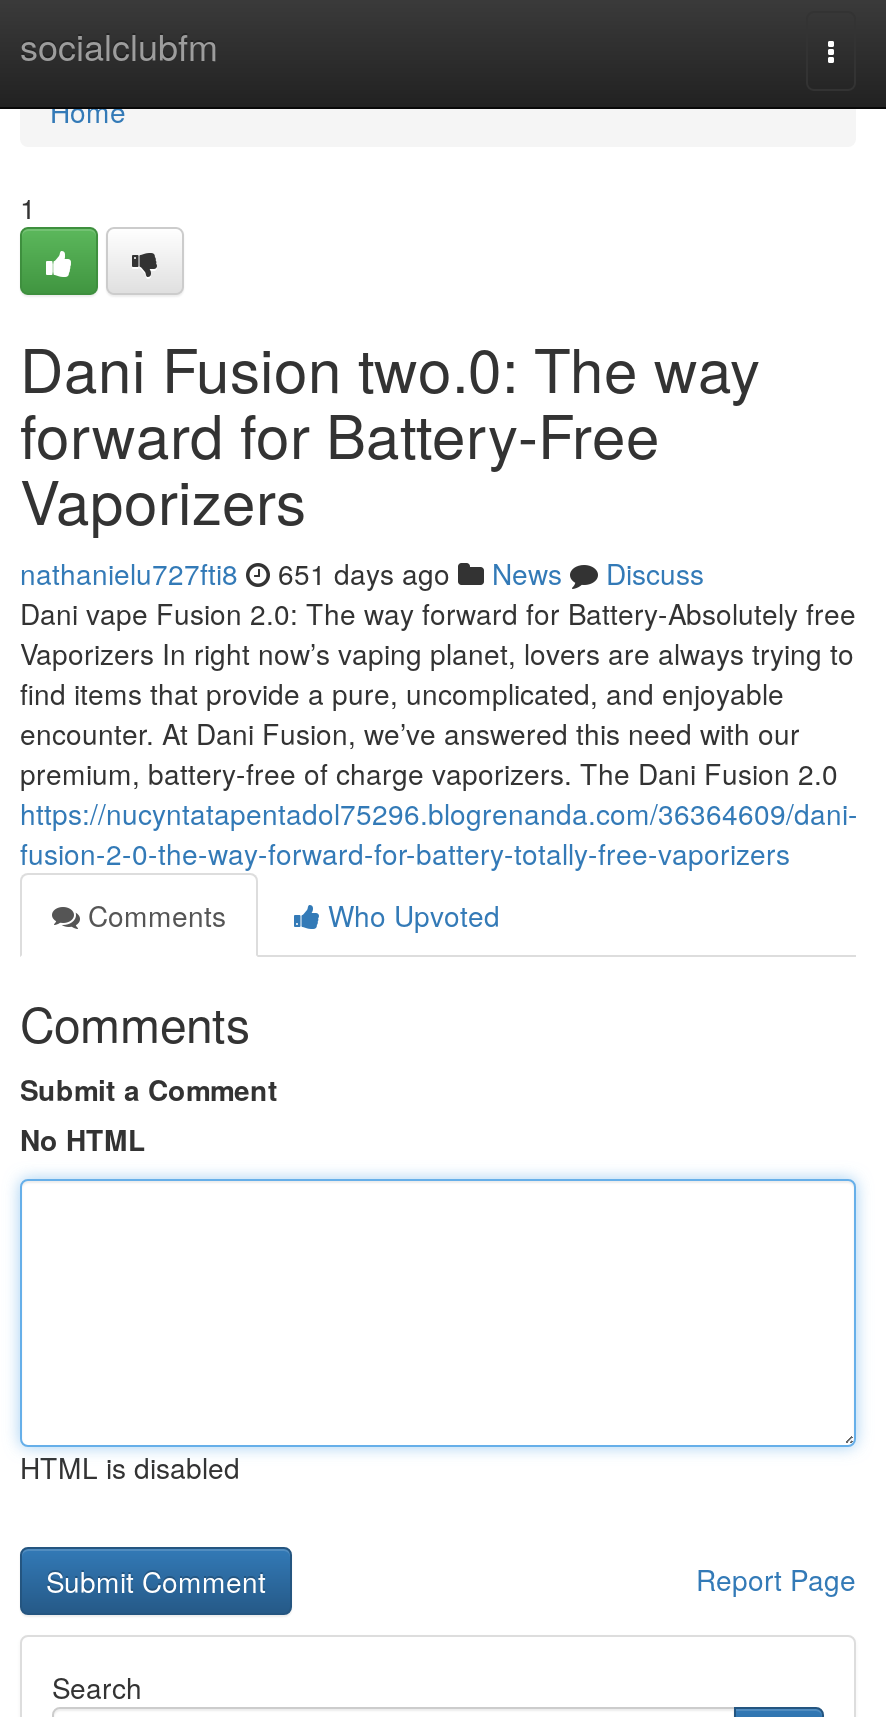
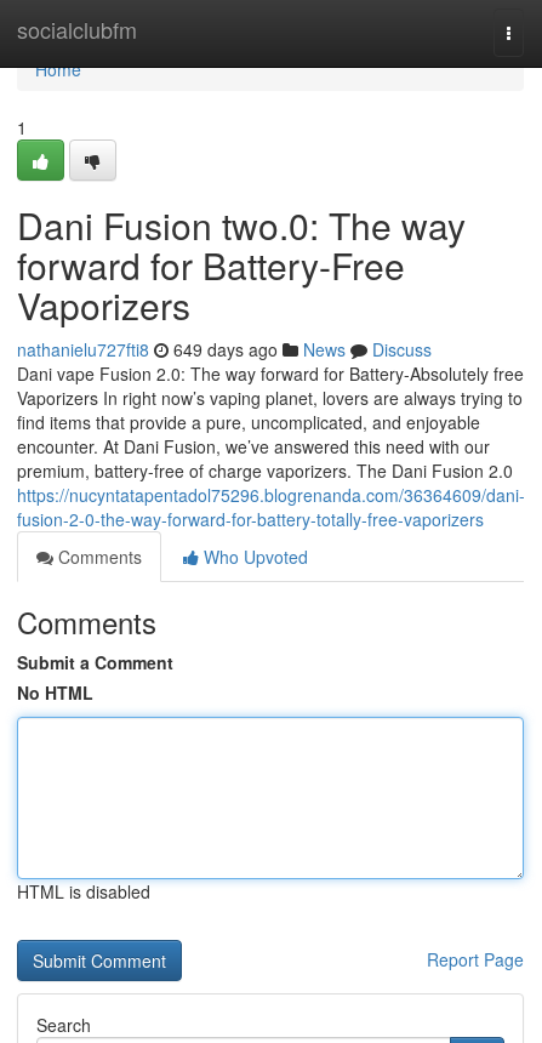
[20,553,704,593] nathanielu727fti8 651 days ago News Discuss -> [17,337,432,361] nathanielu727fti8 649 days ago News Discuss

